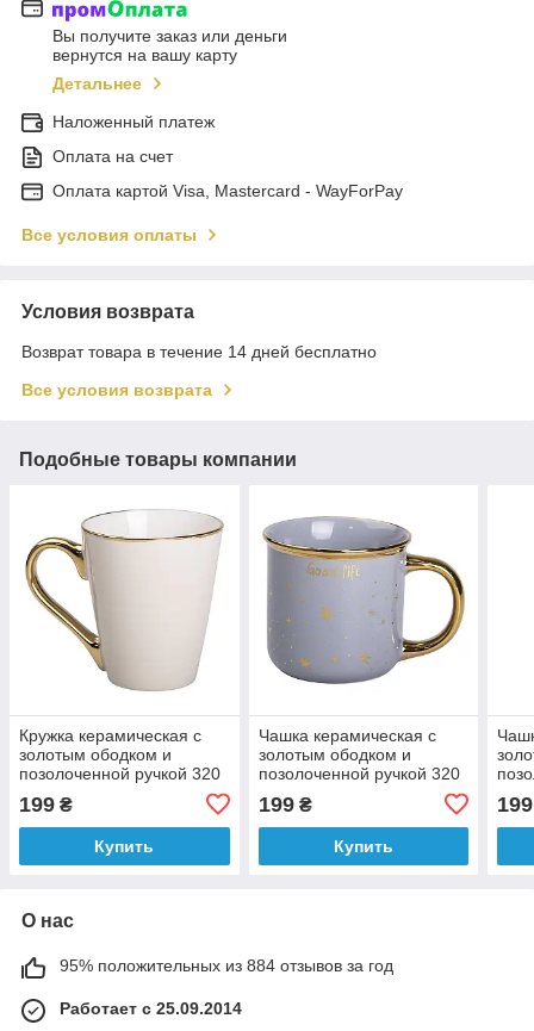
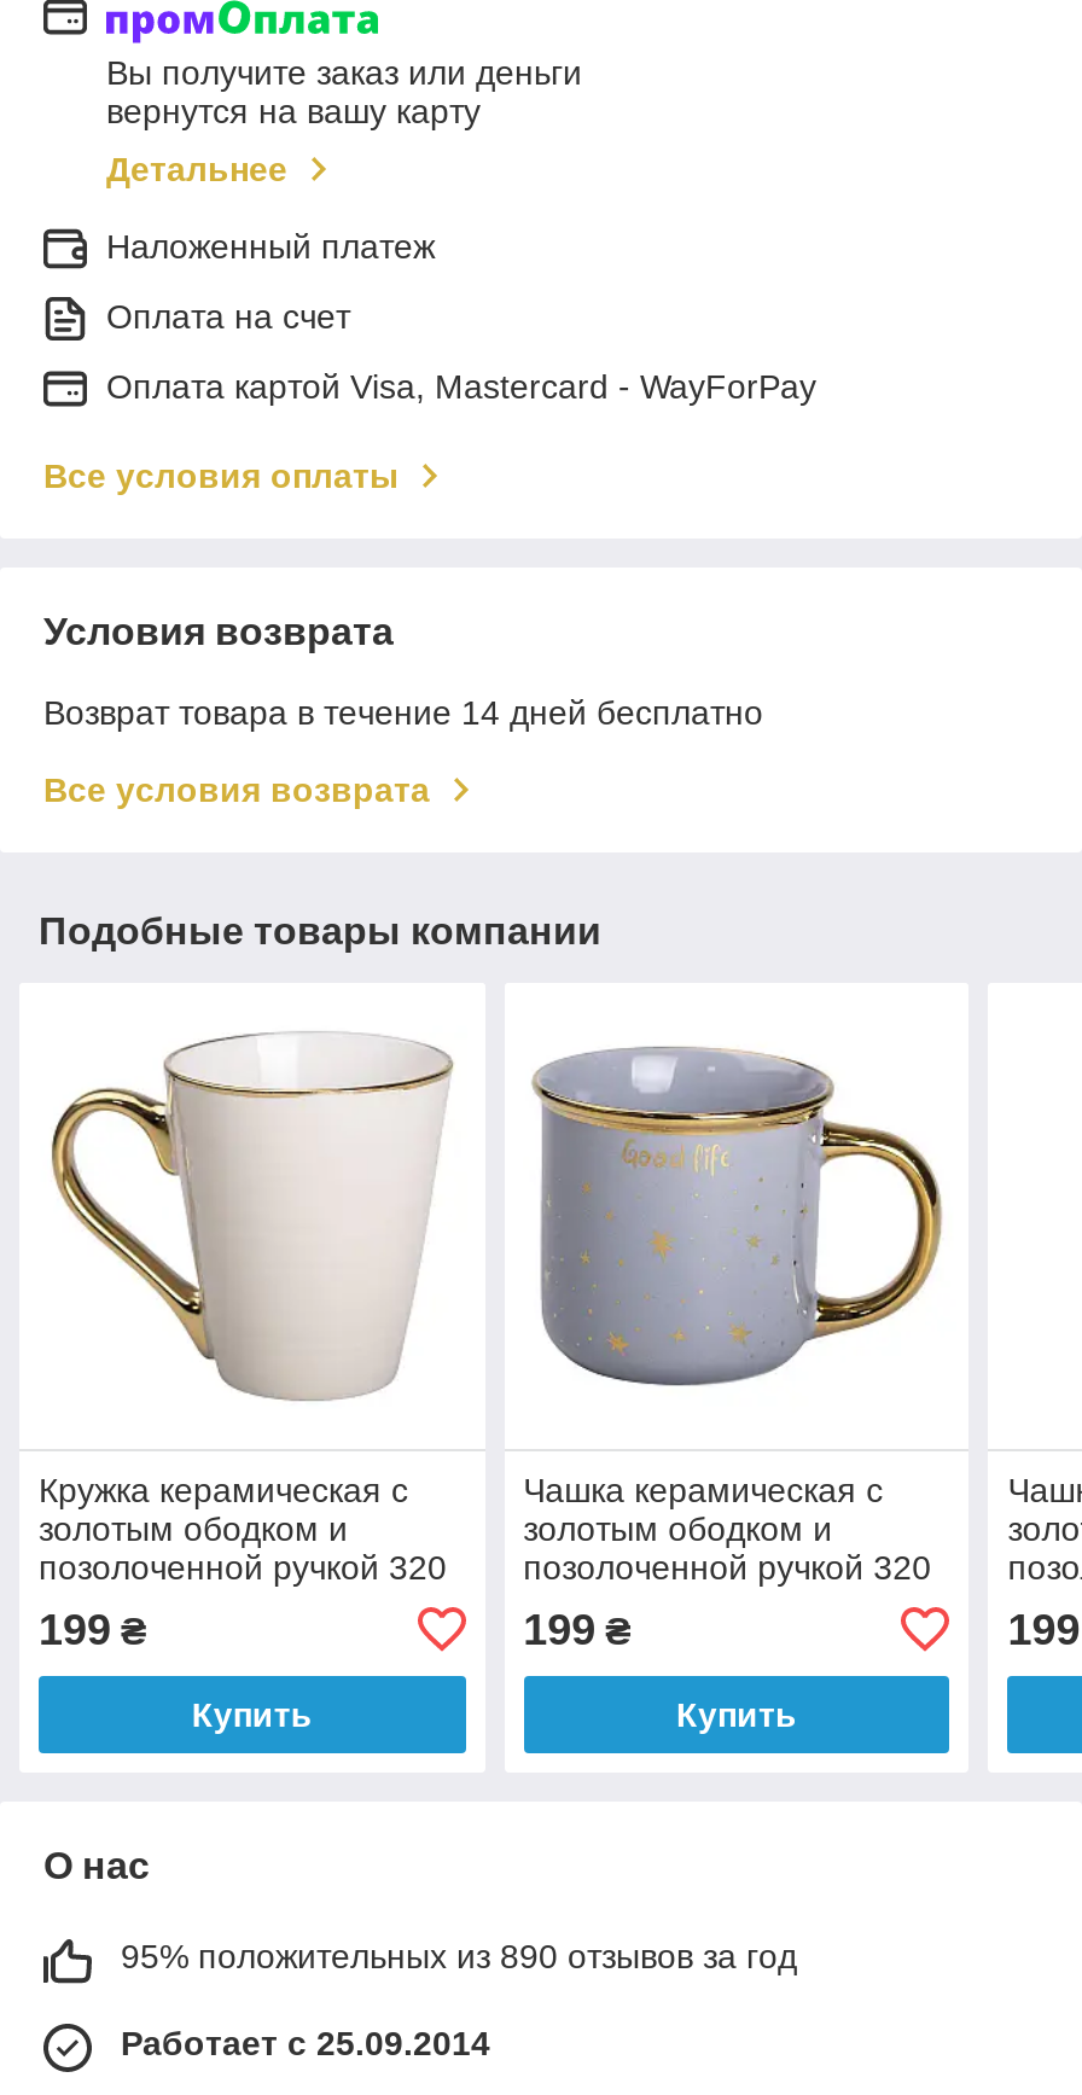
[60,956,393,975] 95% положительных из 884 отзывов за год -> [121,1936,797,1975] 95% положительных из 890 отзывов за год

